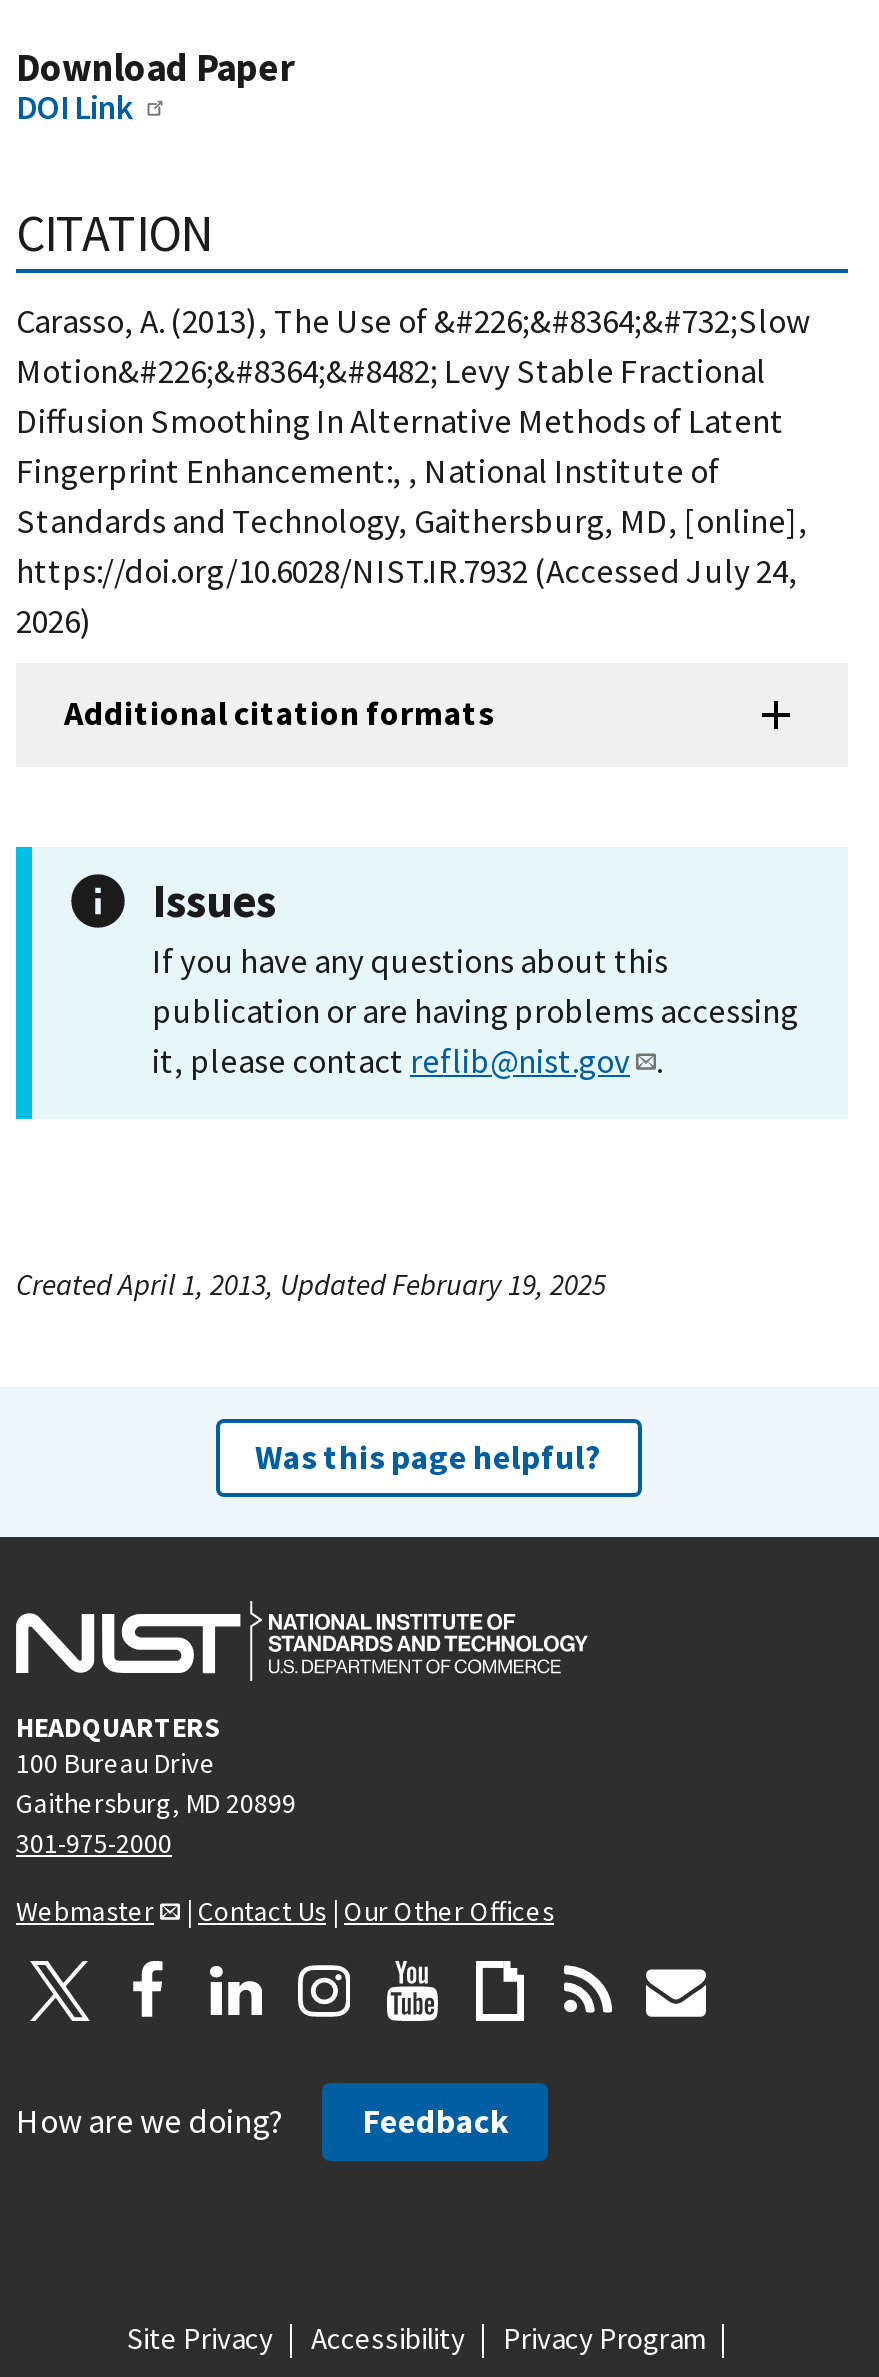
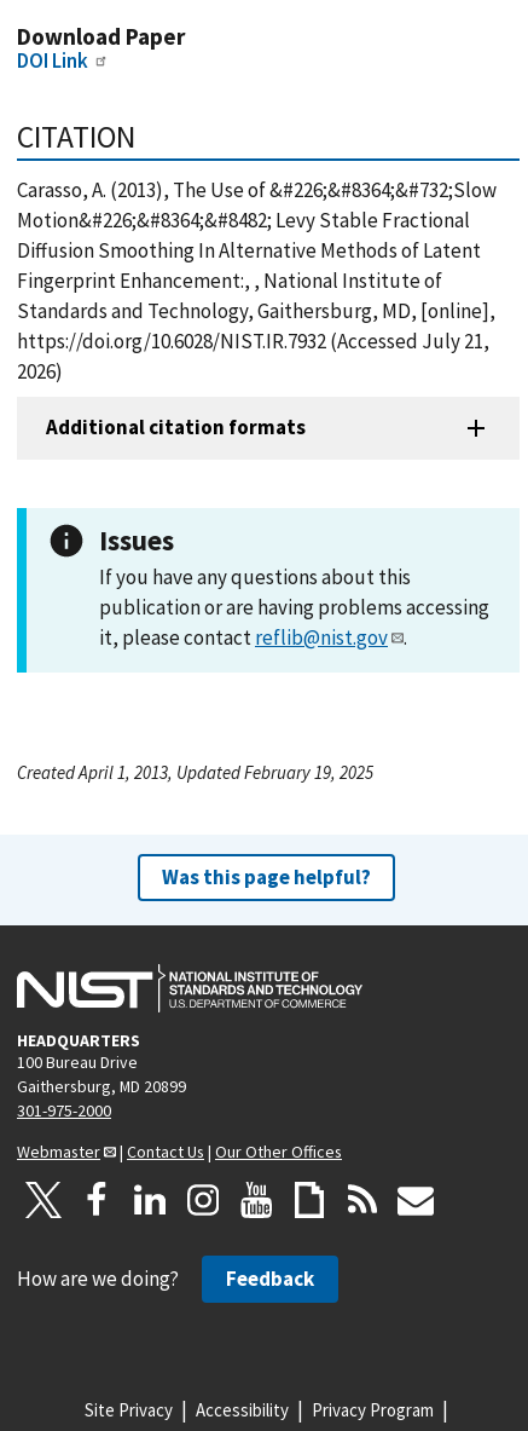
[16,549,798,593] https://doi.org/10.6028/NIST.IR.7932 (Accessed July 24, -> [17,328,489,354] https://doi.org/10.6028/NIST.IR.7932 (Accessed July 21,

